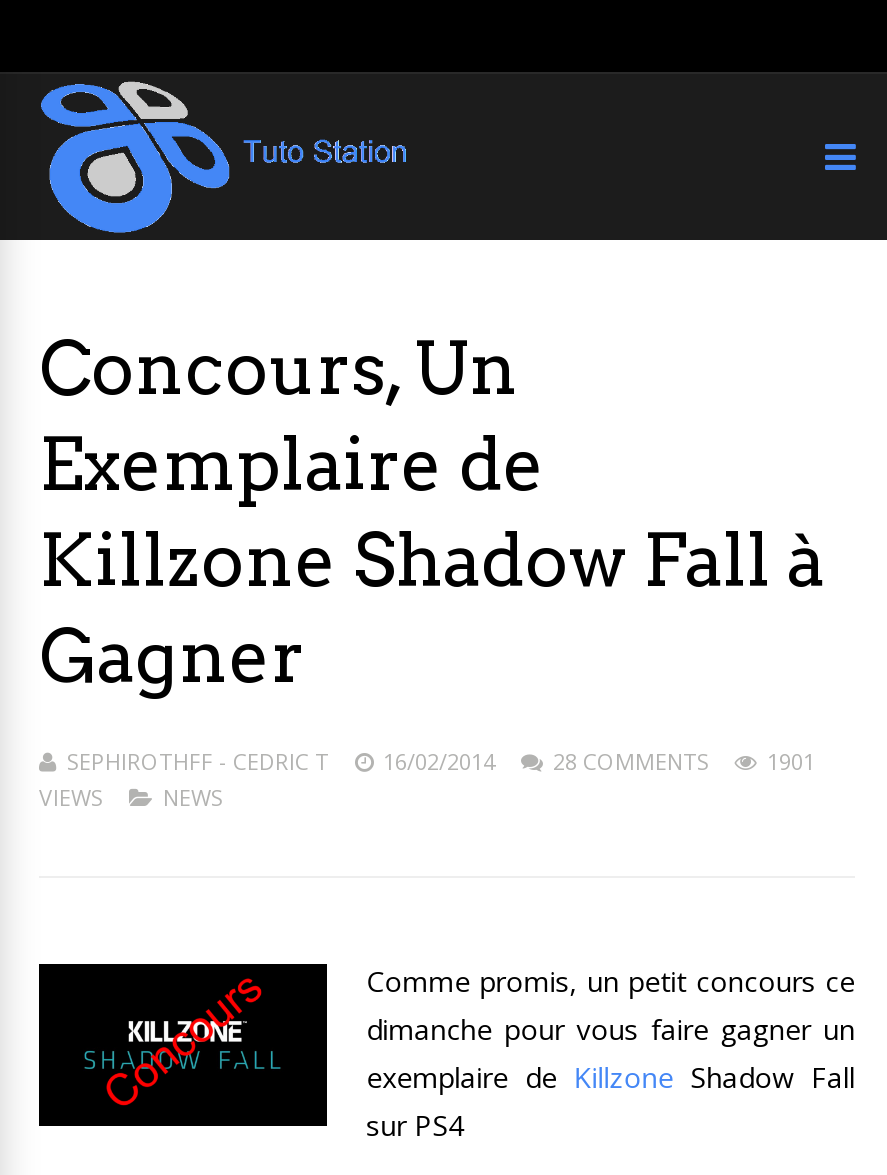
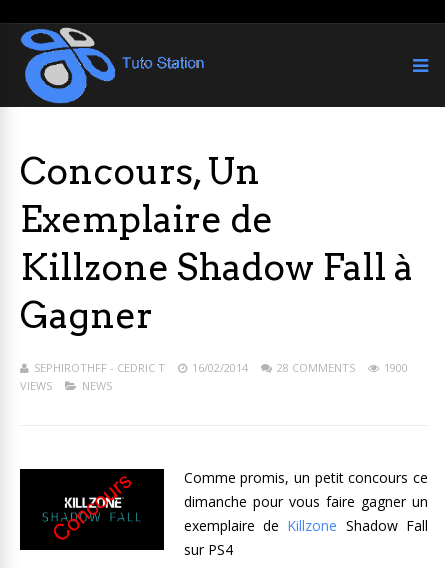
[67,746,815,776] SEPHIROTHFF - CEDRIC T 16/02/2014 28 COMMENTS 1901 -> [34,360,408,375] SEPHIROTHFF - CEDRIC T 16/02/2014 28 COMMENTS 1900

